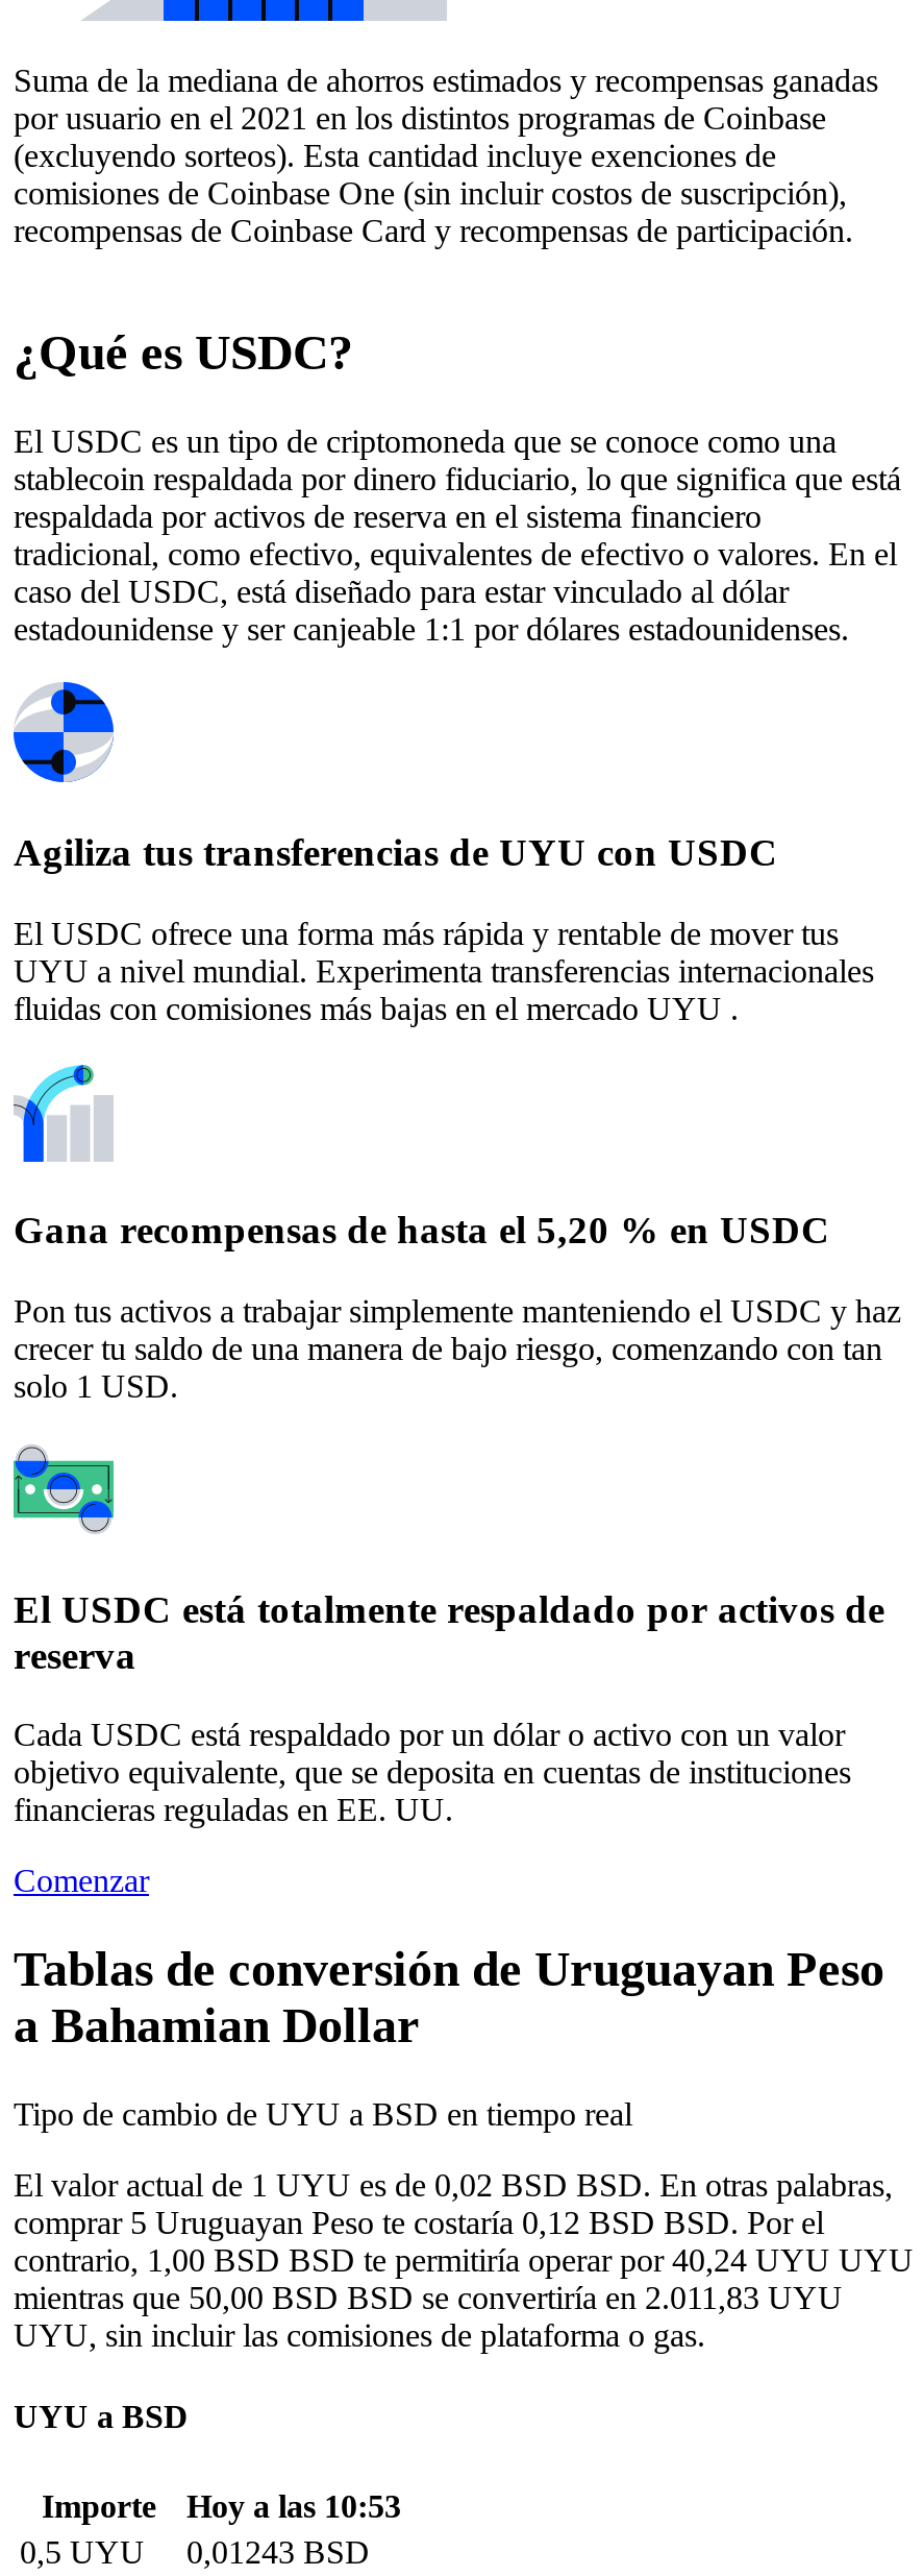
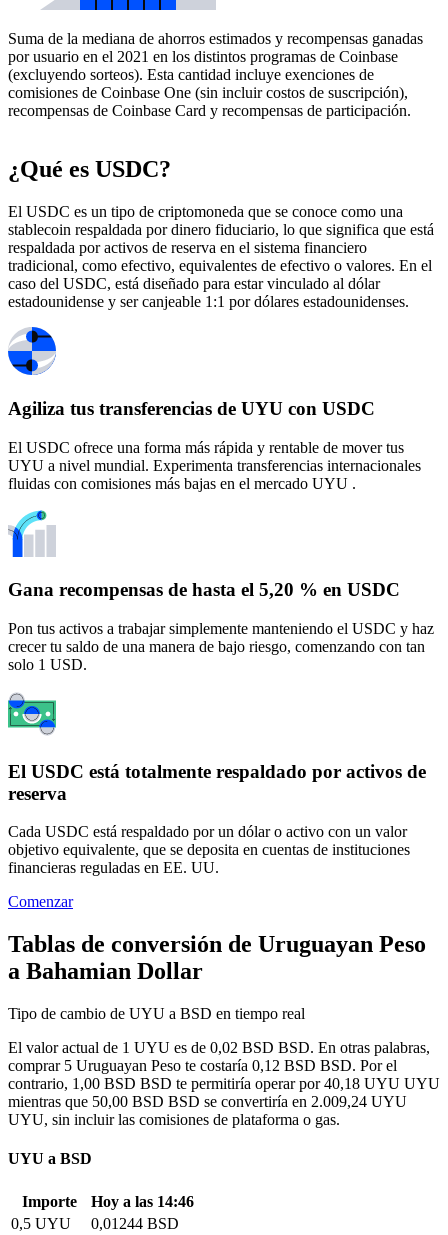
[14,2243,914,2278] contrario, 1,00 BSD BSD te permitiría operar por 40,24 UYU UYU -> [8,1075,440,1092] contrario, 1,00 BSD BSD te permitiría operar por 40,18 UYU UYU
[14,2280,843,2316] mientras que 50,00 BSD BSD se convertiría en 2.011,83 UYU -> [8,1093,407,1110] mientras que 50,00 BSD BSD se convertiría en 2.009,24 UYU
[42,2488,401,2523] Importe Hoy a las 10:53 -> [21,1193,194,1210] Importe Hoy a las 14:46
[20,2534,370,2569] 0,5 UYU 0,01243 BSD -> [11,1215,179,1232] 0,5 UYU 0,01244 BSD

